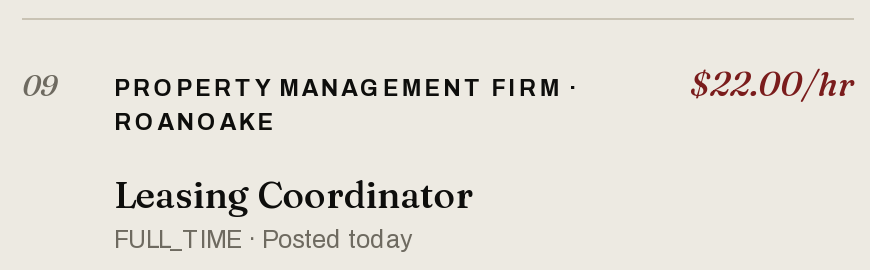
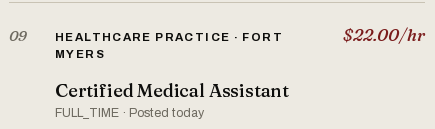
[114,75,580,133] PROPERTY MANAGEMENT FIRM · | ROANOAKE -> [55,31,283,60] HEALTHCARE PRACTICE · FORT | MYERS
[114,171,473,217] Leasing Coordinator -> [55,79,289,102] Certified Medical Assistant

